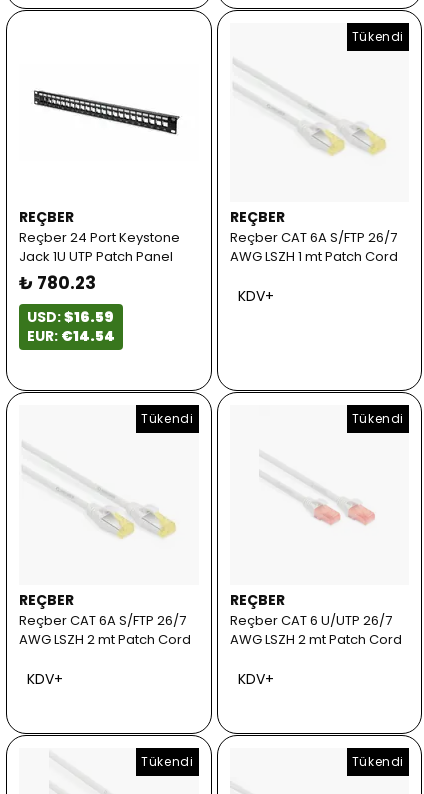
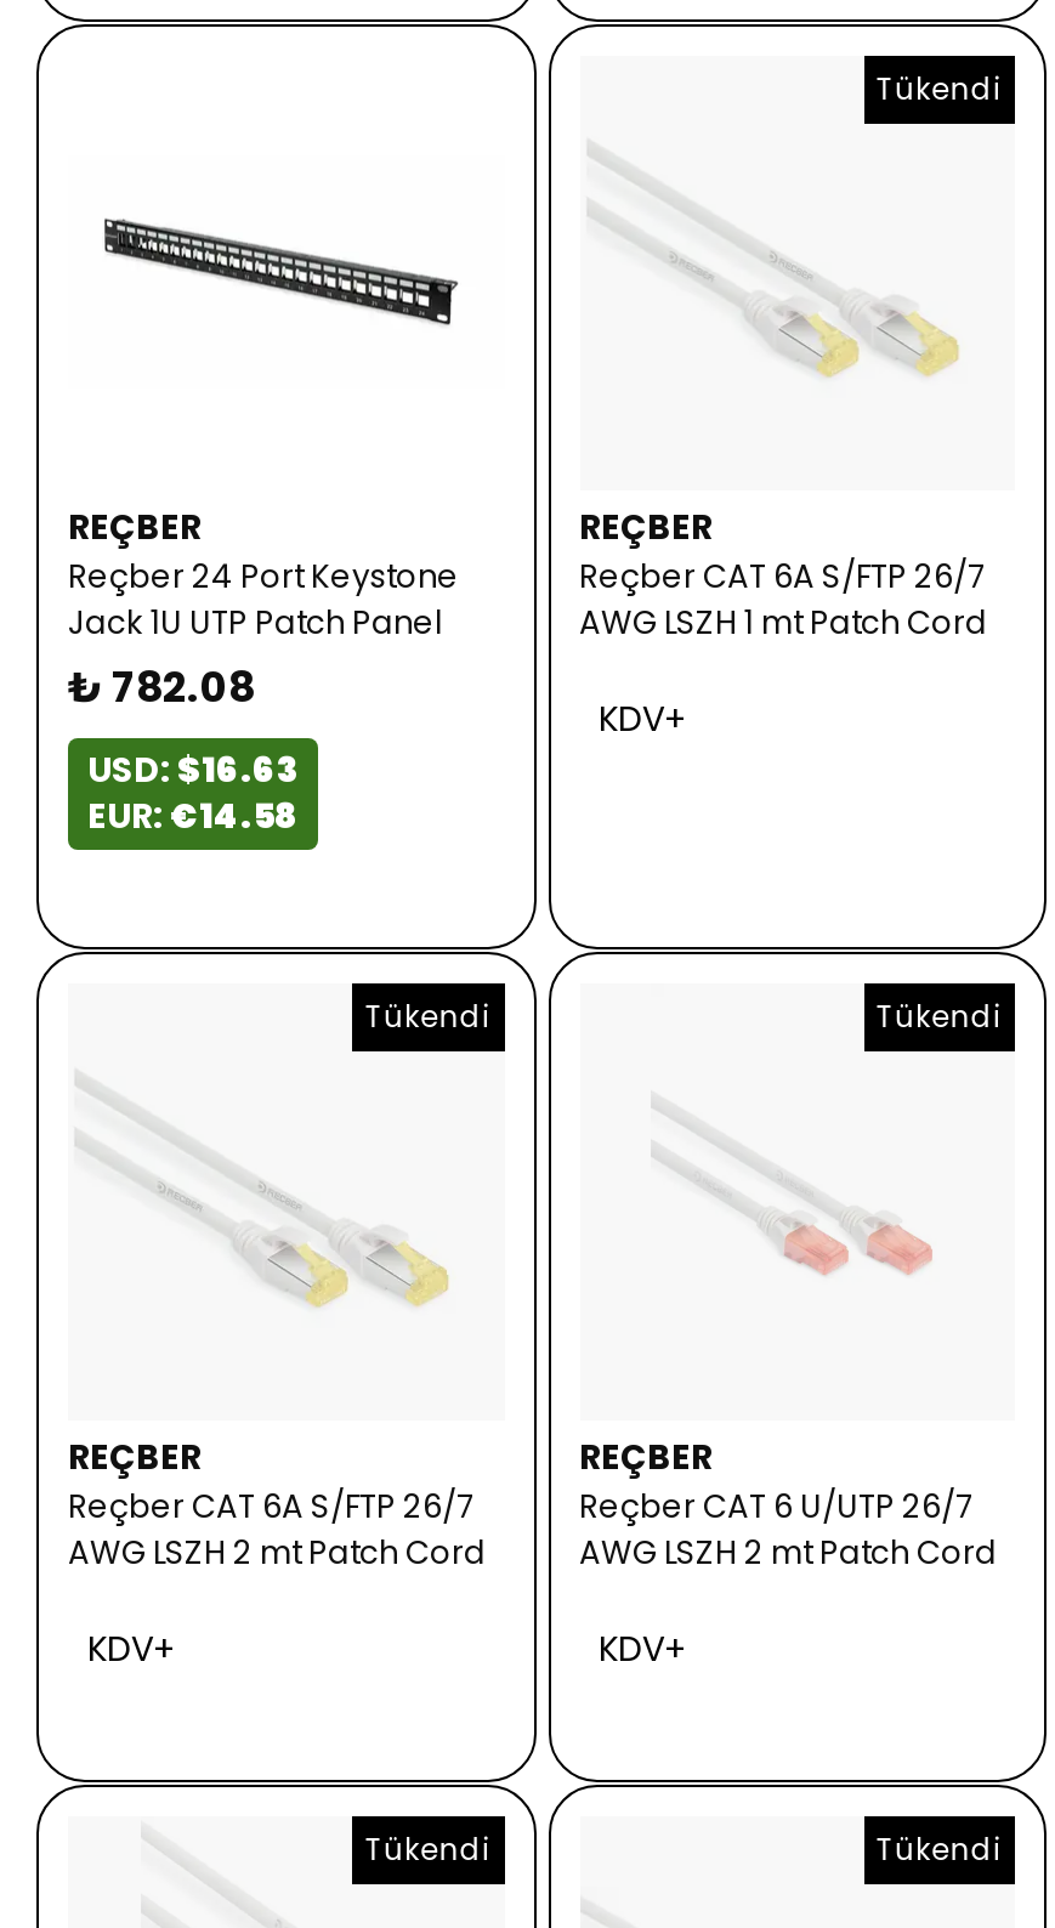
[19,271,96,295] ₺ 780.23 -> [68,658,255,716] ₺ 782.08
[27,307,114,327] USD: $16.59 -> [87,745,299,794] USD: $16.63
[27,326,115,346] EUR: €14.54 -> [87,792,296,840] EUR: €14.58

